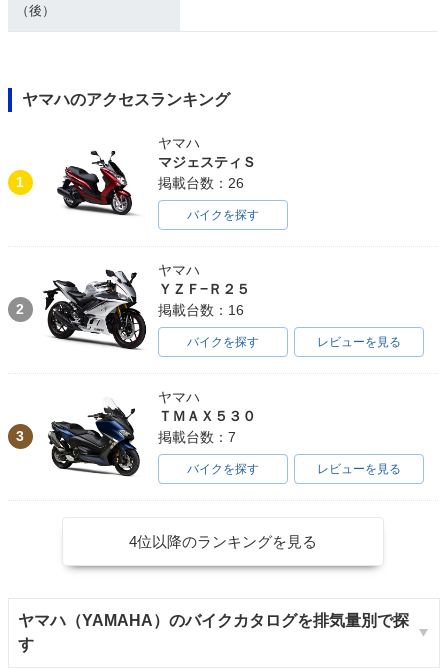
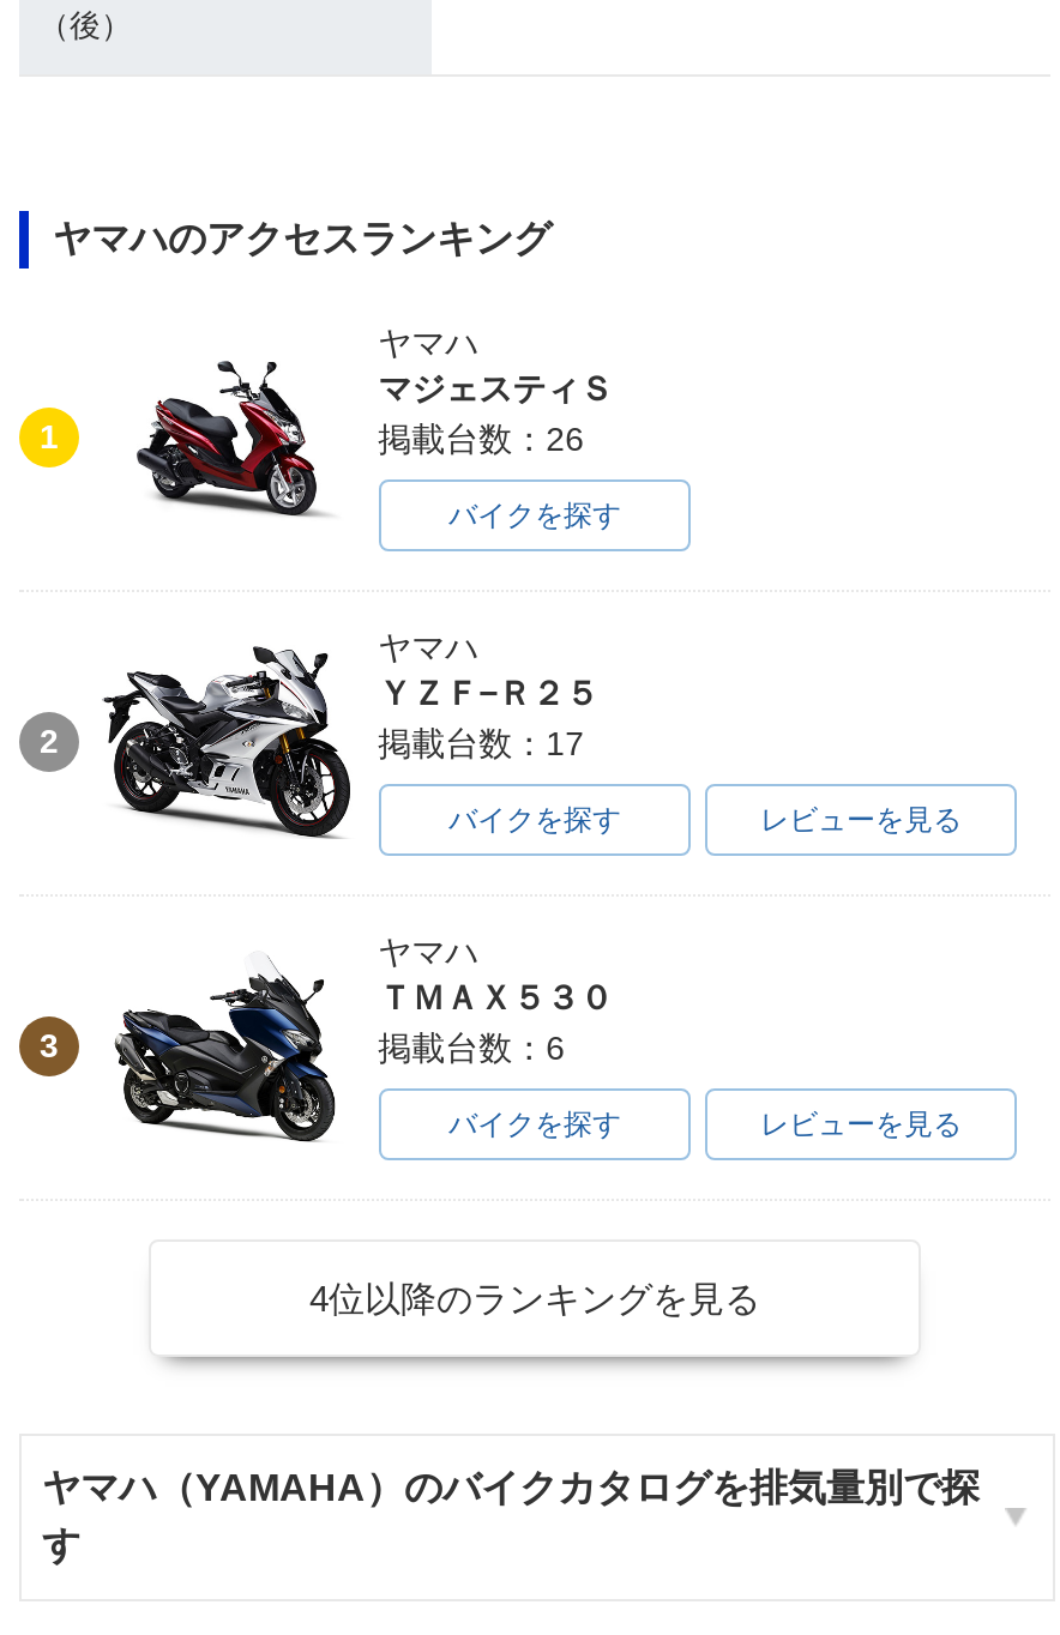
[158,302,244,318] 掲載台数：16 -> [378,724,584,762] 掲載台数：17
[158,429,236,445] 掲載台数：7 -> [378,1028,565,1066] 掲載台数：6

